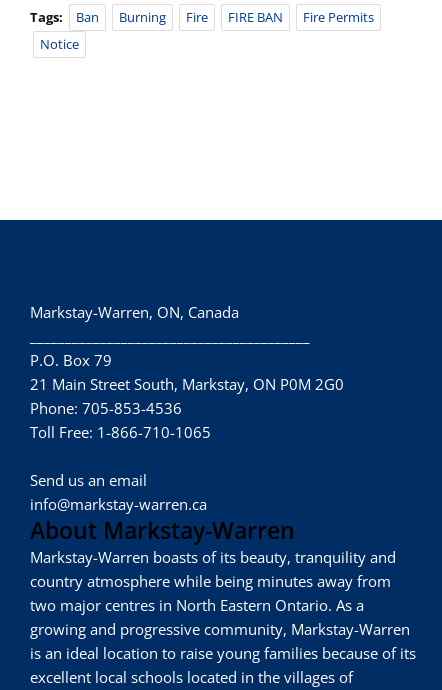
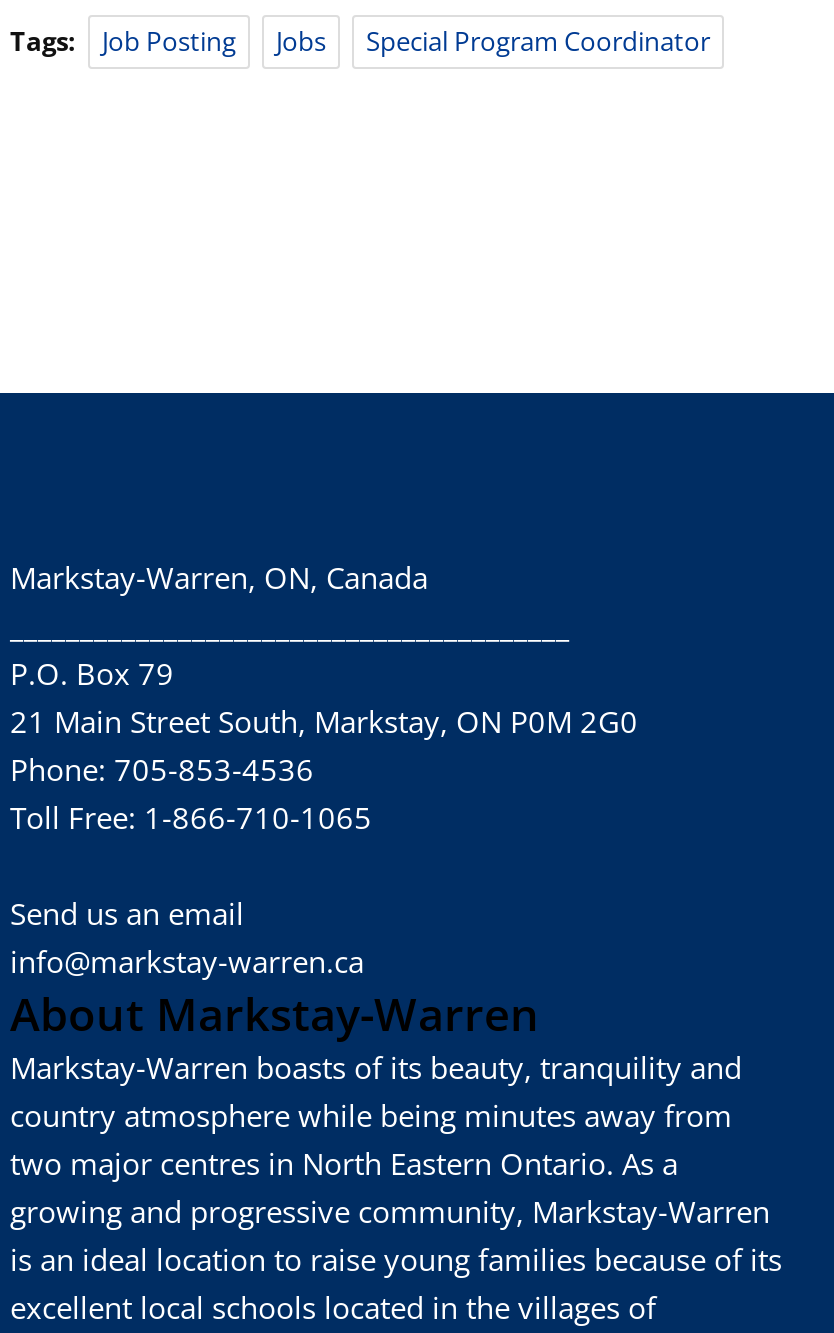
[40,8,374,53] Ban | Burning | Fire | FIRE BAN | Fire Permits | Notice -> [102,23,710,59] Job Posting | Jobs | Special Program Coordinator

